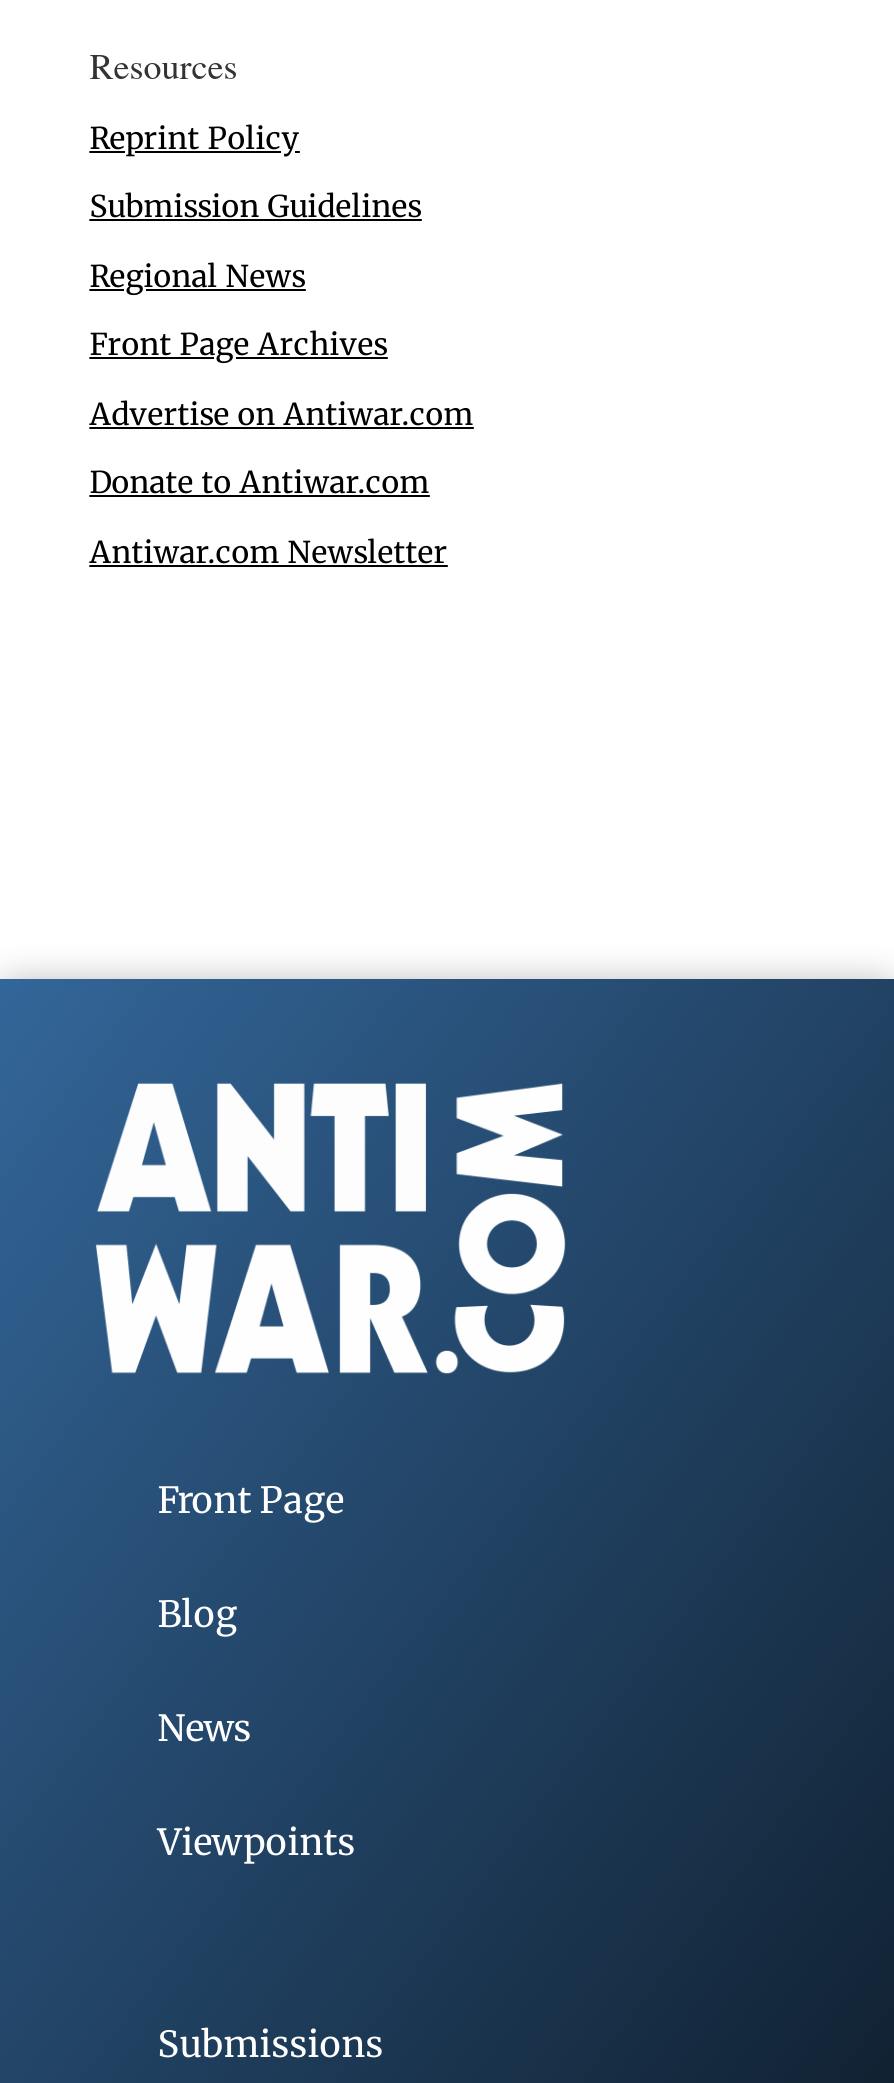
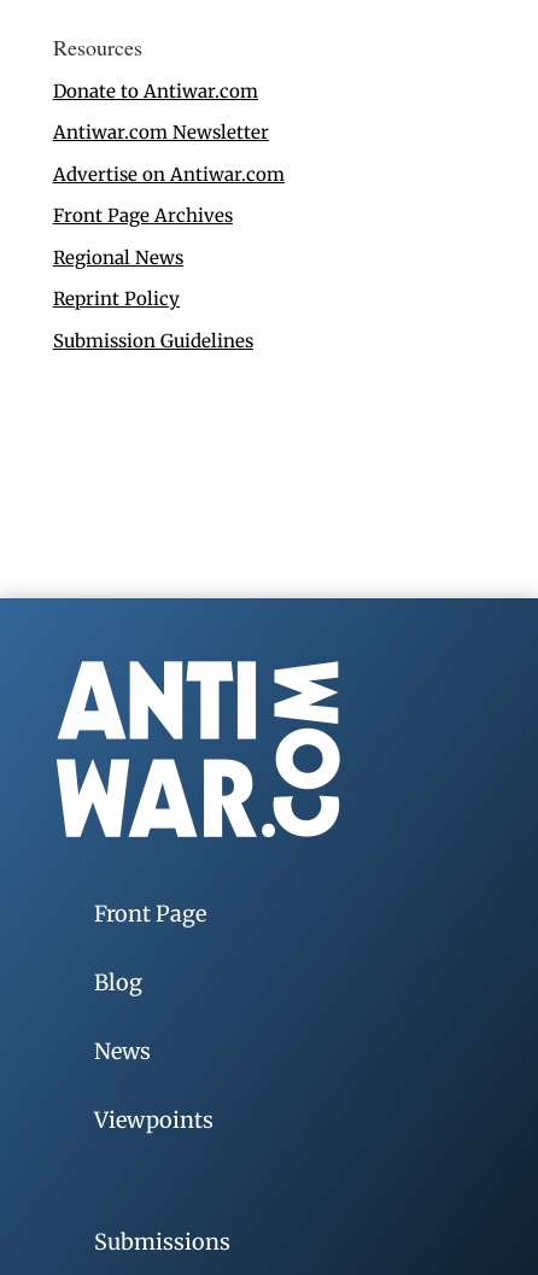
moved [90,118,474,432] -> [53,162,284,352]: Advertise on Antiwar.com | Front Page Archives | Regional News | Reprint Policy | Submission Guidelines
moved [90,463,448,570] -> [53,79,269,144]: Donate to Antiwar.com | Antiwar.com Newsletter

